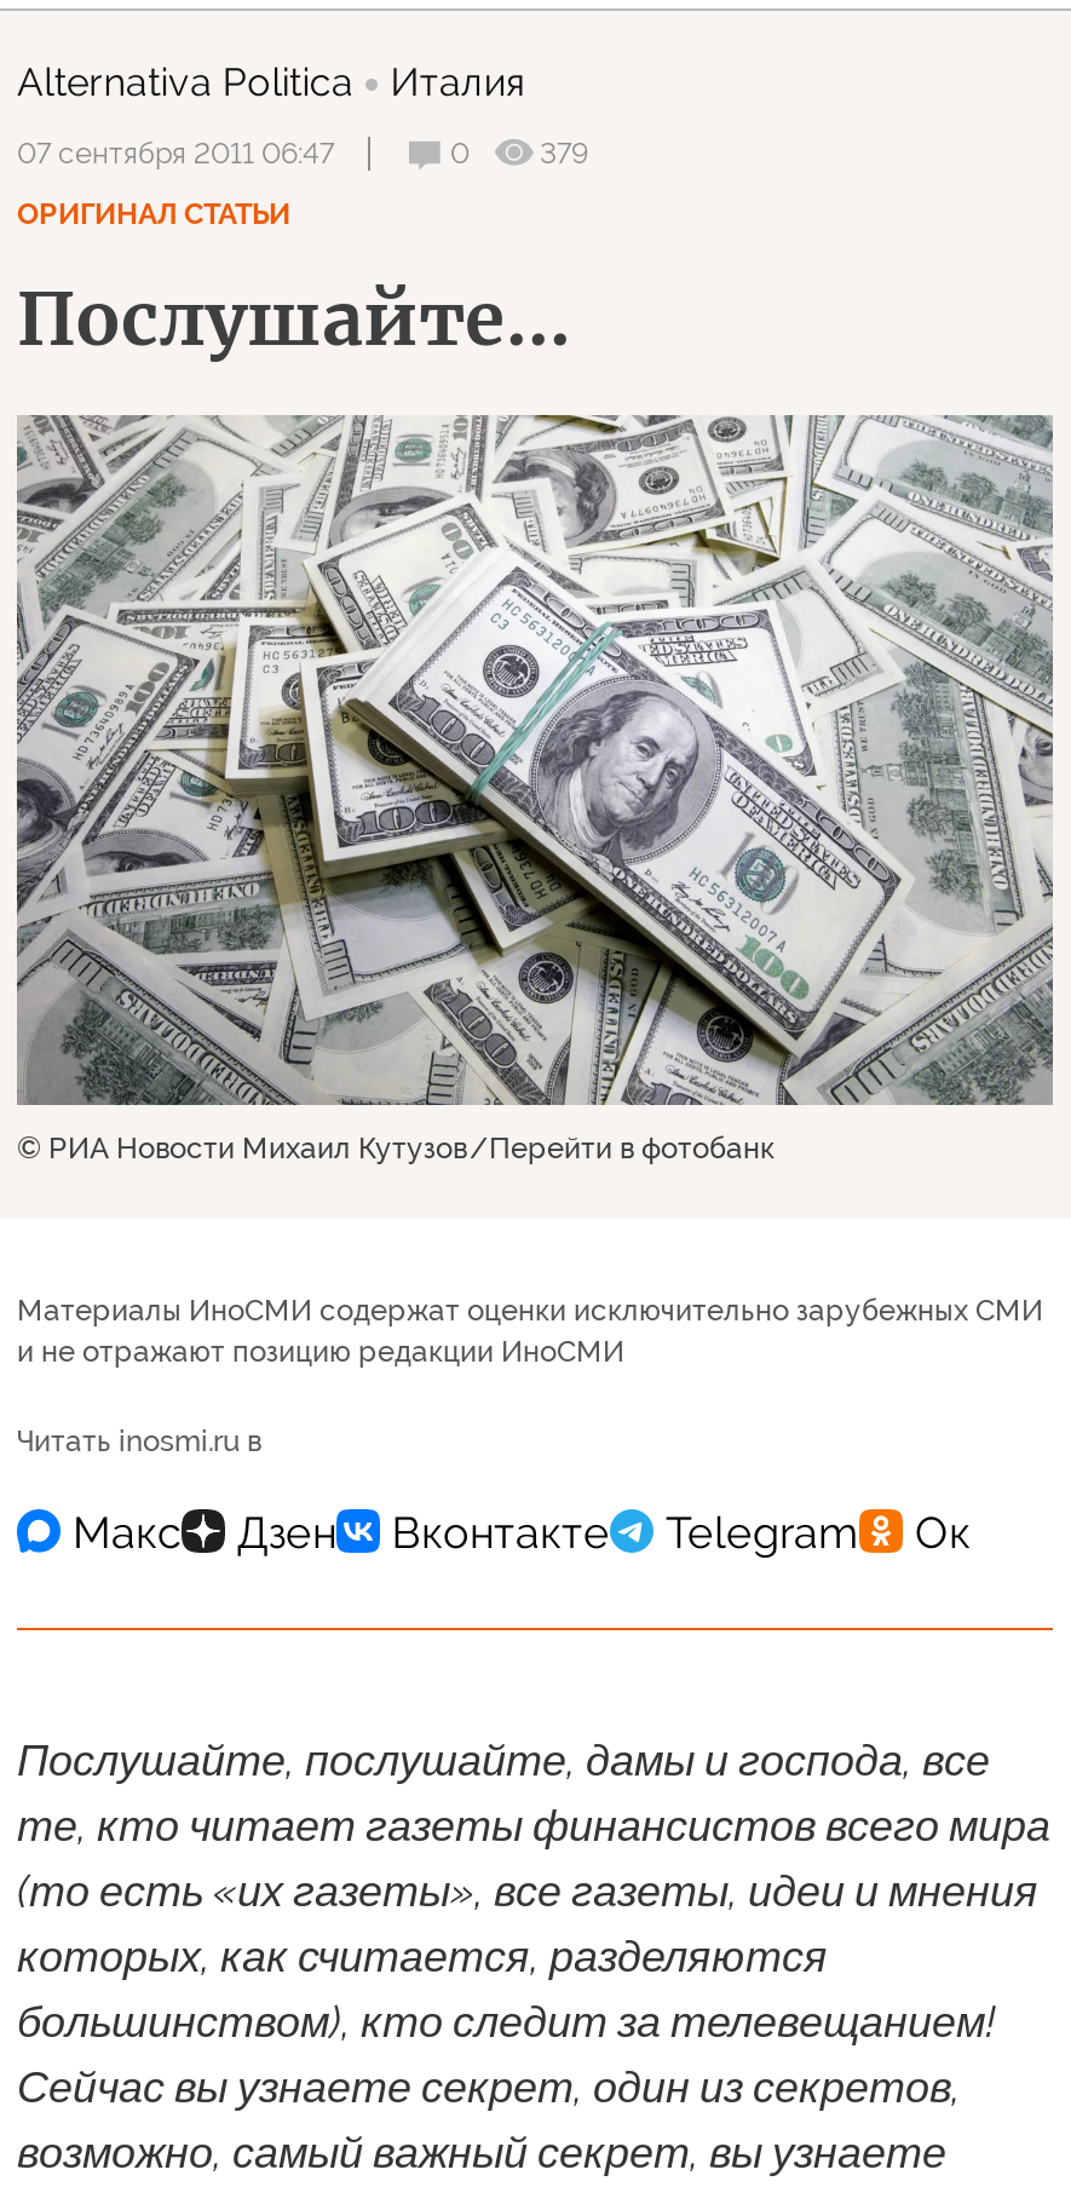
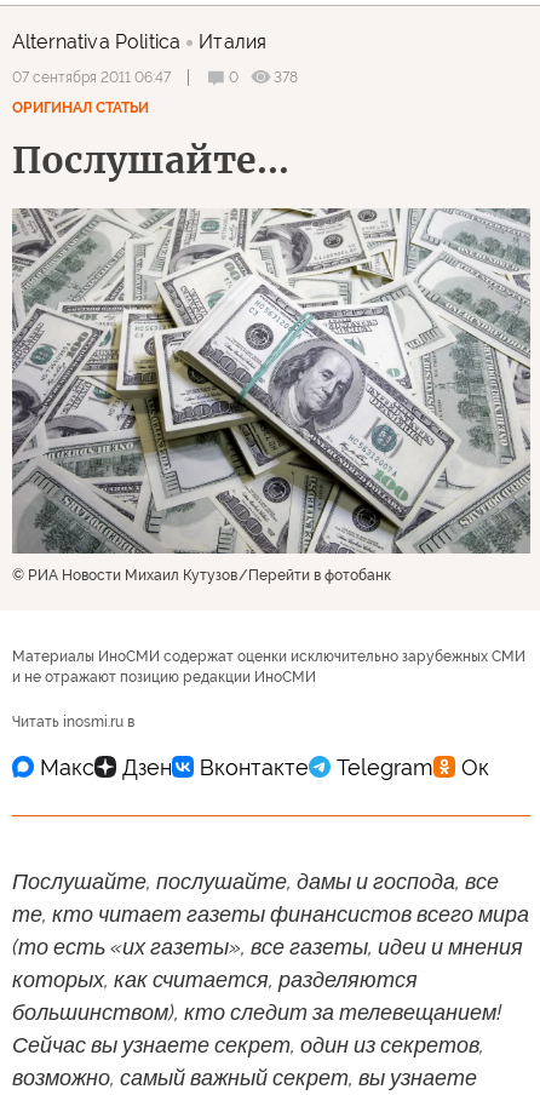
[540,136,588,169] 379 -> [274,68,298,85] 378

